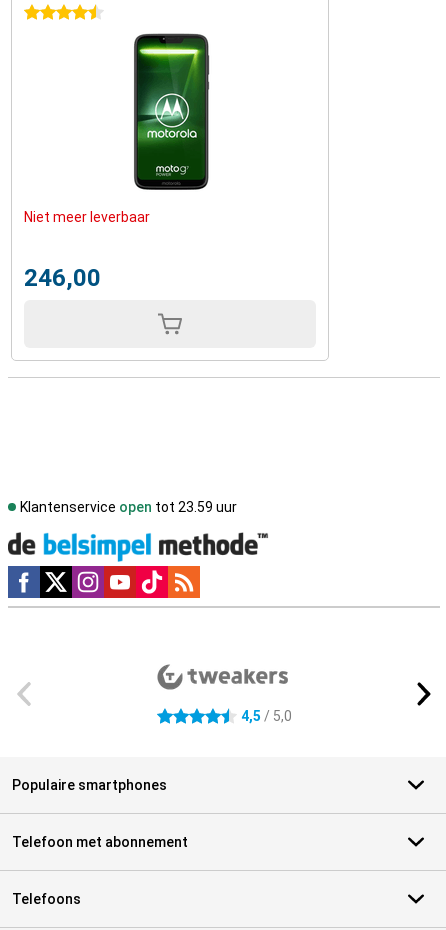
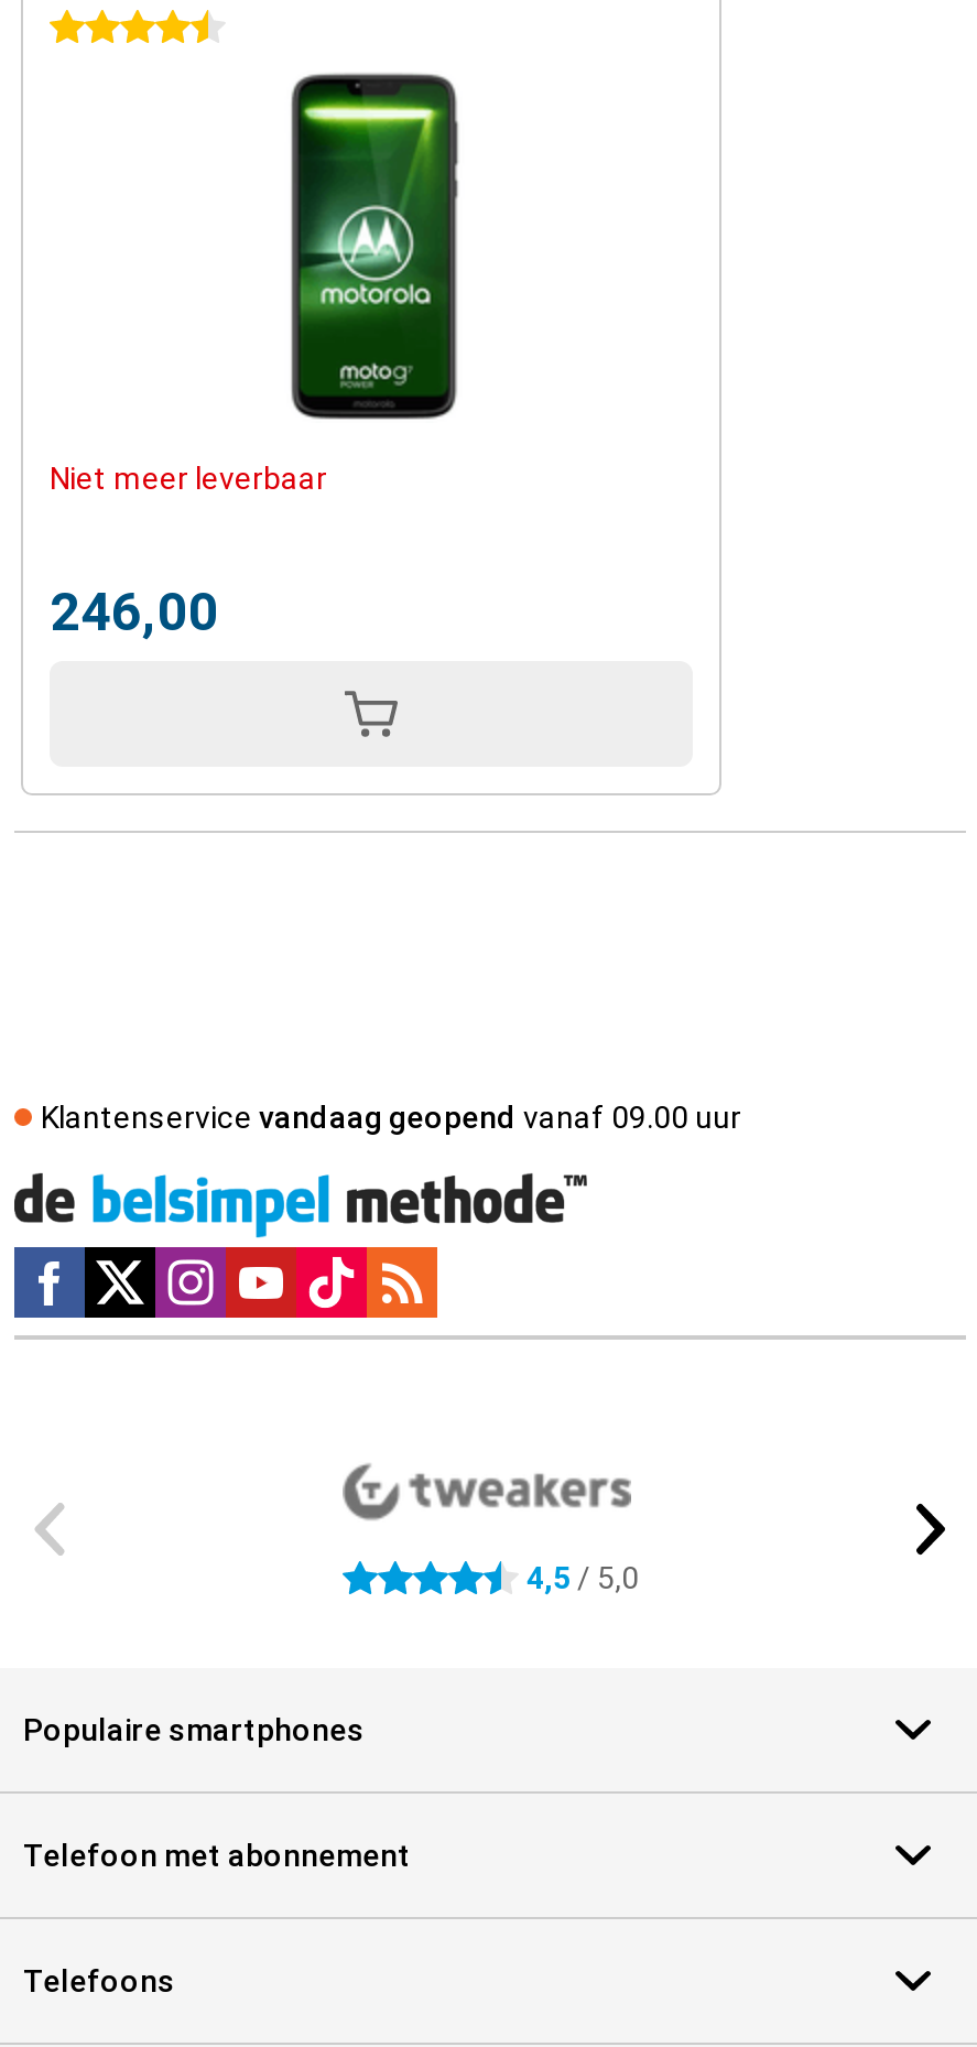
[20,499,237,515] Klantenservice open tot 23.59 uur -> [41,1100,741,1135] Klantenservice vandaag geopend vanaf 09.00 uur

